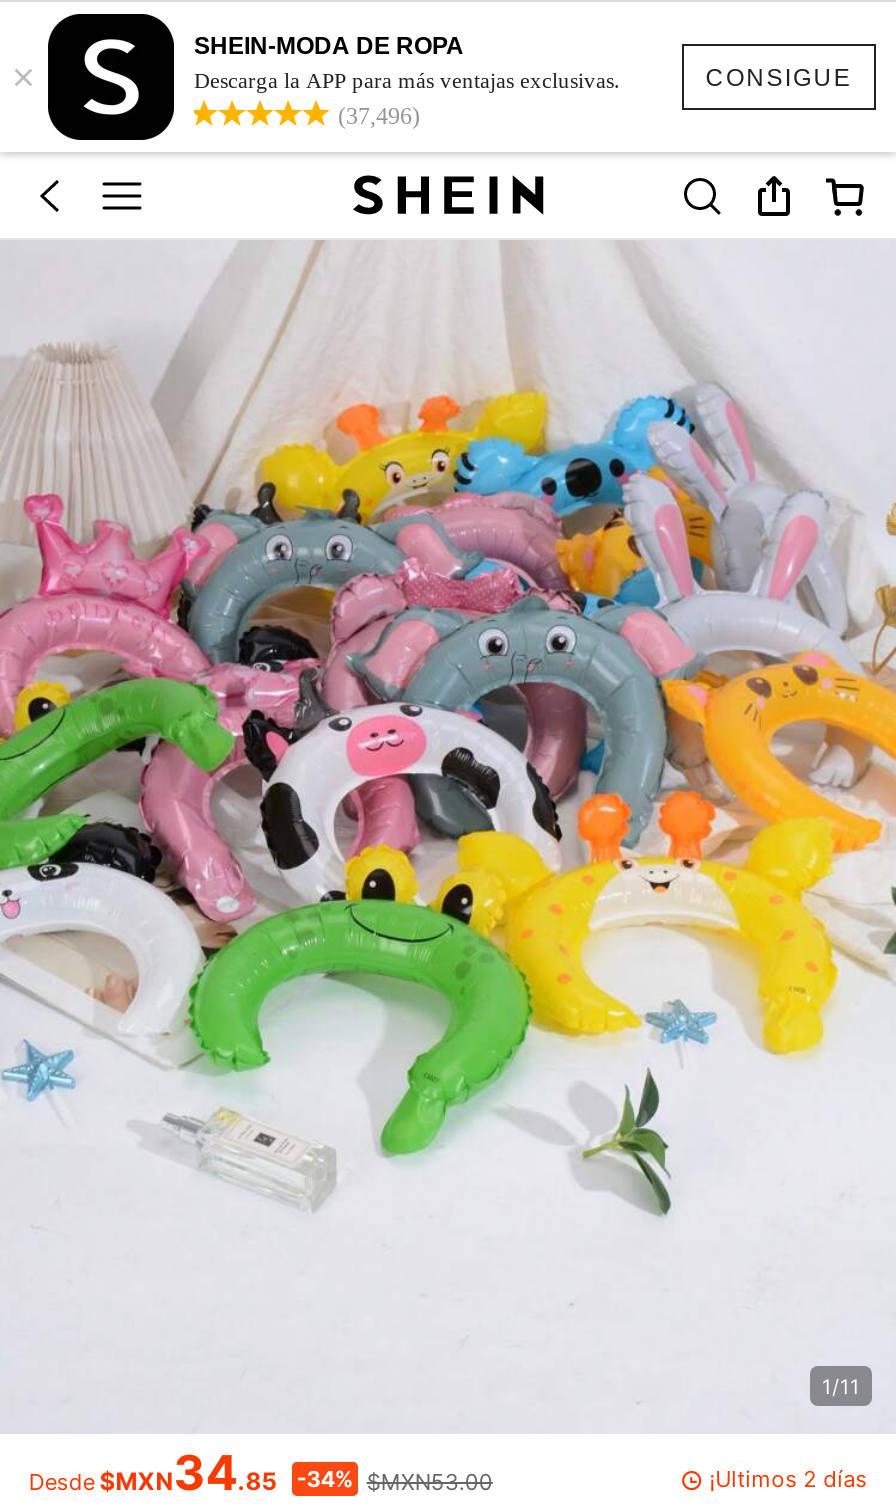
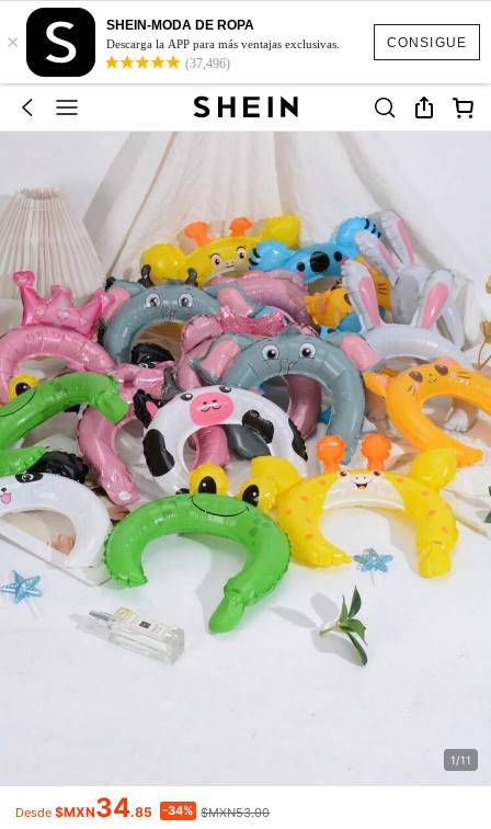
[709,1466,867,1494] ¡Últimos 2 días -> none

